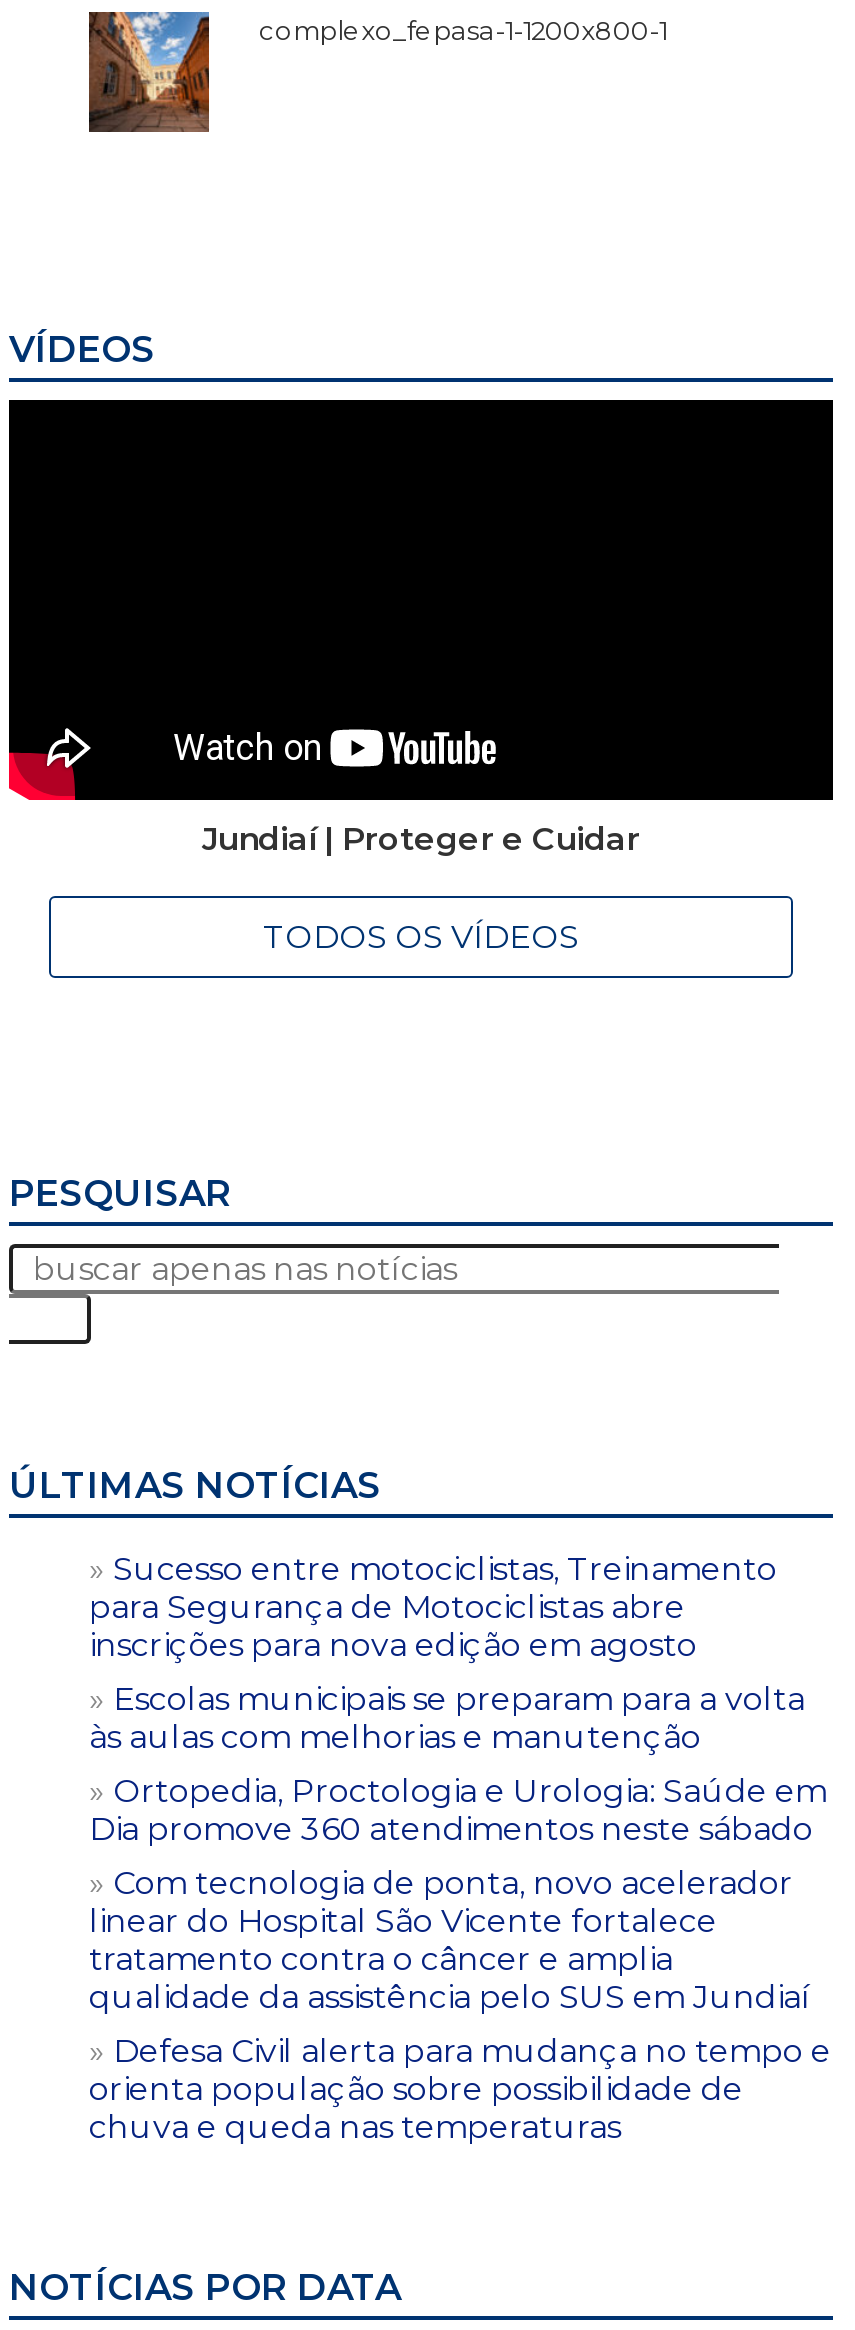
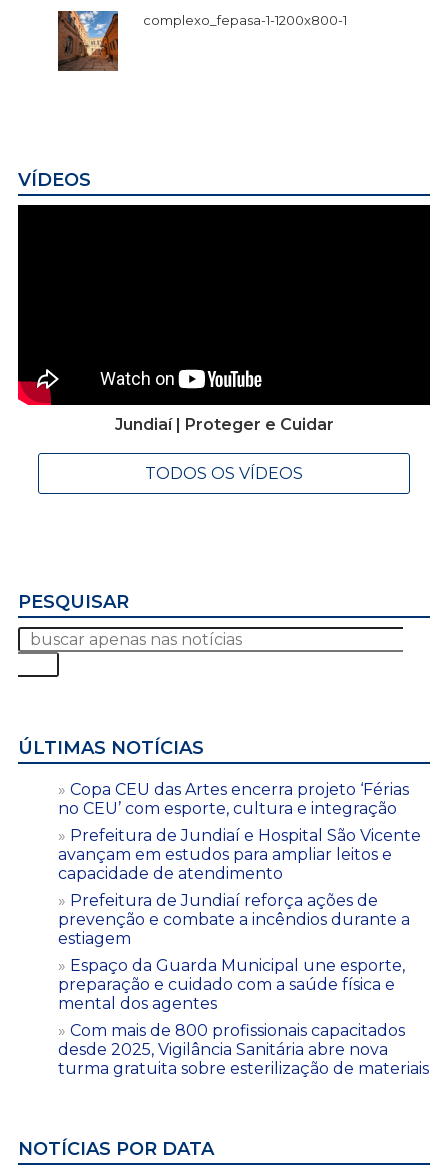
[89,1551,831,2147] Sucesso entre motociclistas, Treinamento | para Segurança de Motociclistas abre | inscrições para nova edição em agosto | Escolas municipais se preparam para a volta | às aulas com melhorias e manutenção | Ortopedia, Proctologia e Urologia: Saúde em | Dia promove 360 atendimentos neste sábado | Com tecnologia de ponta, novo acelerador | linear do Hospital São Vicente fortalece | tratamento contra o câncer e amplia | qualidade da assistência pelo SUS em Jundiaí | Defesa Civil alerta para mudança no tempo e | orienta população sobre possibilidade de | chuva e queda nas temperaturas -> [58,780,429,1078] Copa CEU das Artes encerra projeto ‘Férias | no CEU’ com esporte, cultura e integração | Prefeitura de Jundiaí e Hospital São Vicente | avançam em estudos para ampliar leitos e | capacidade de atendimento | Prefeitura de Jundiaí reforça ações de | prevenção e combate a incêndios durante a | estiagem | Espaço da Guarda Municipal une esporte, | preparação e cuidado com a saúde física e | mental dos agentes | Com mais de 800 profissionais capacitados | desde 2025, Vigilância Sanitária abre nova | turma gratuita sobre esterilização de materiais

